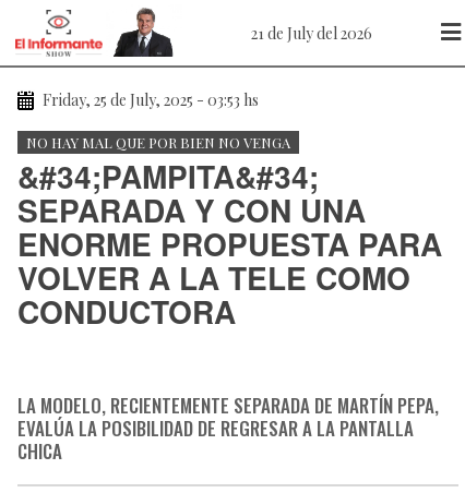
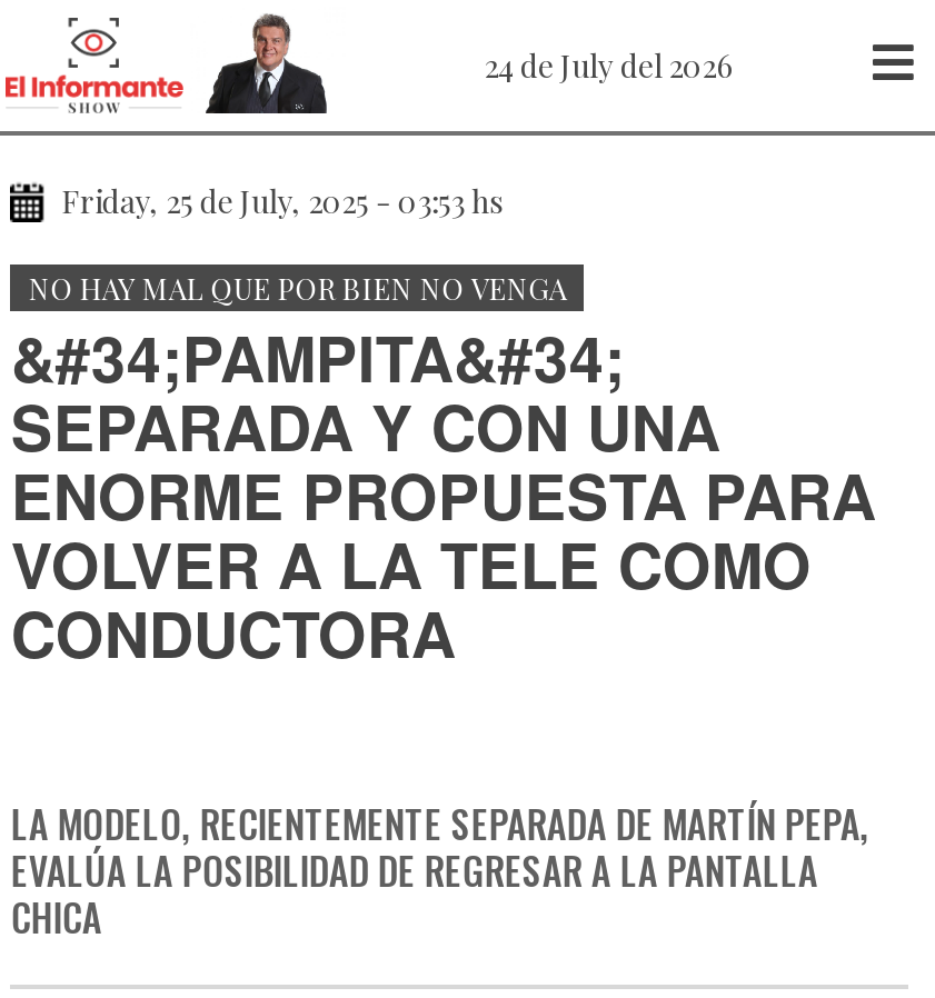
[251,22,372,43] 21 de July del 2026 -> [485,43,734,86] 24 de July del 2026

